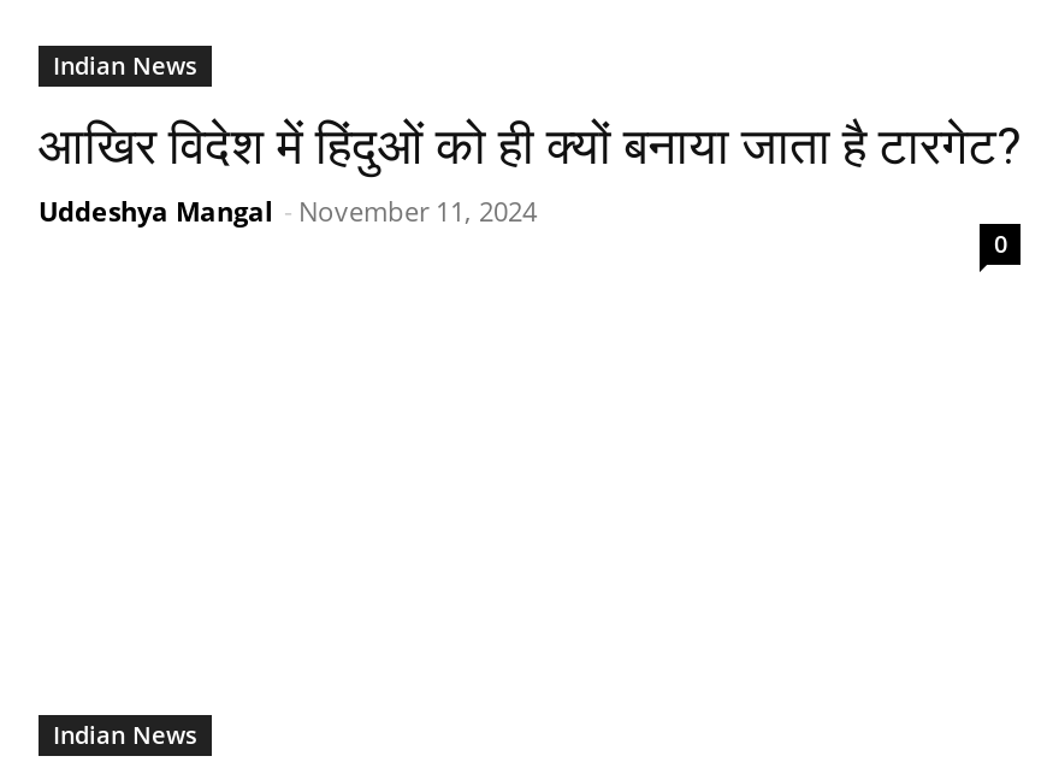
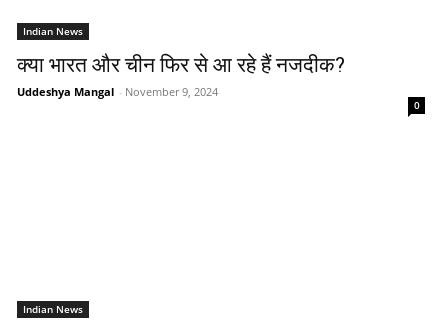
[39,118,1021,229] आखिर विदेश में हिंदुओं को ही क्यों बनाया जाता है टारगेट? | Uddeshya Mangal - November 11, 2024 -> [17,53,345,99] क्या भारत और चीन फिर से आ रहे हैं नजदीक? | Uddeshya Mangal - November 9, 2024

